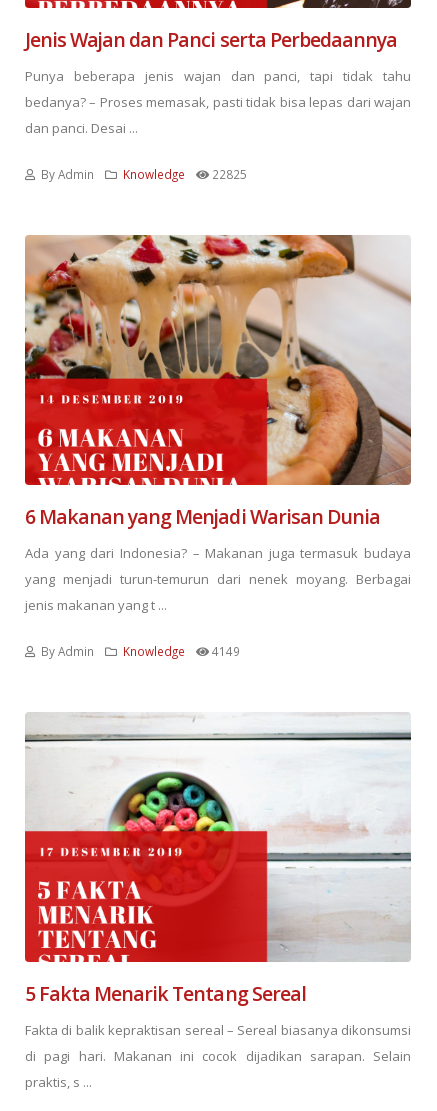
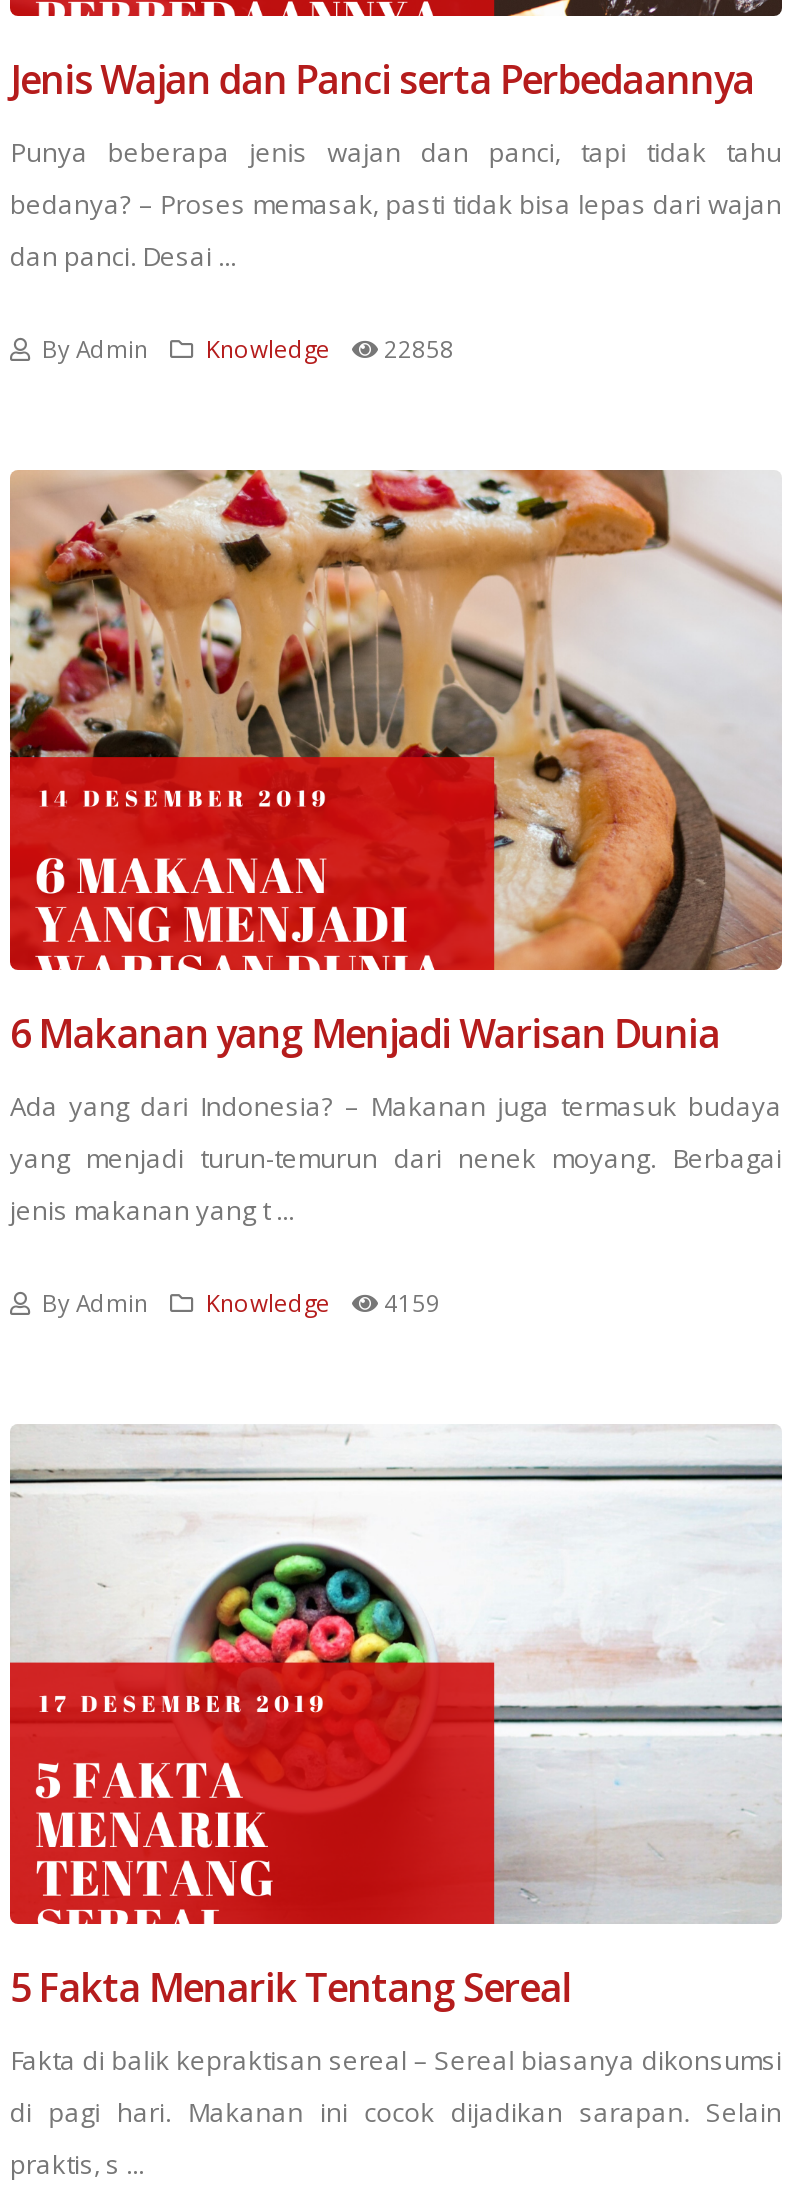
[38,166,247,182] By Admin Knowledge 22825 -> [36,332,454,364] By Admin Knowledge 22858
[38,643,240,659] By Admin Knowledge 4149 -> [36,1286,440,1318] By Admin Knowledge 4159

